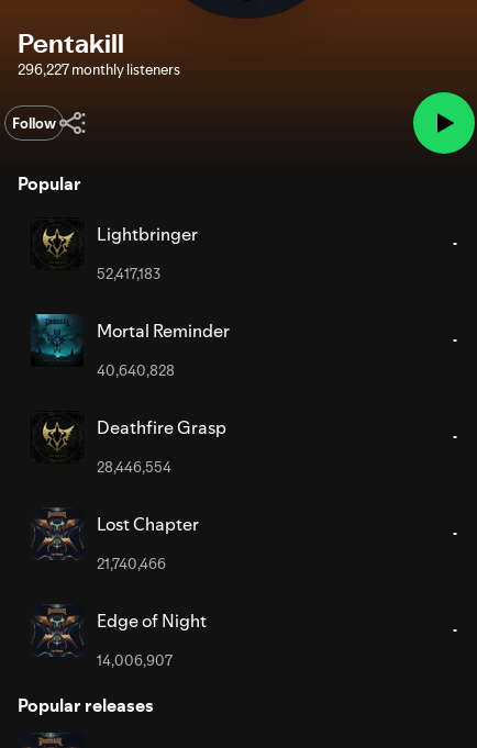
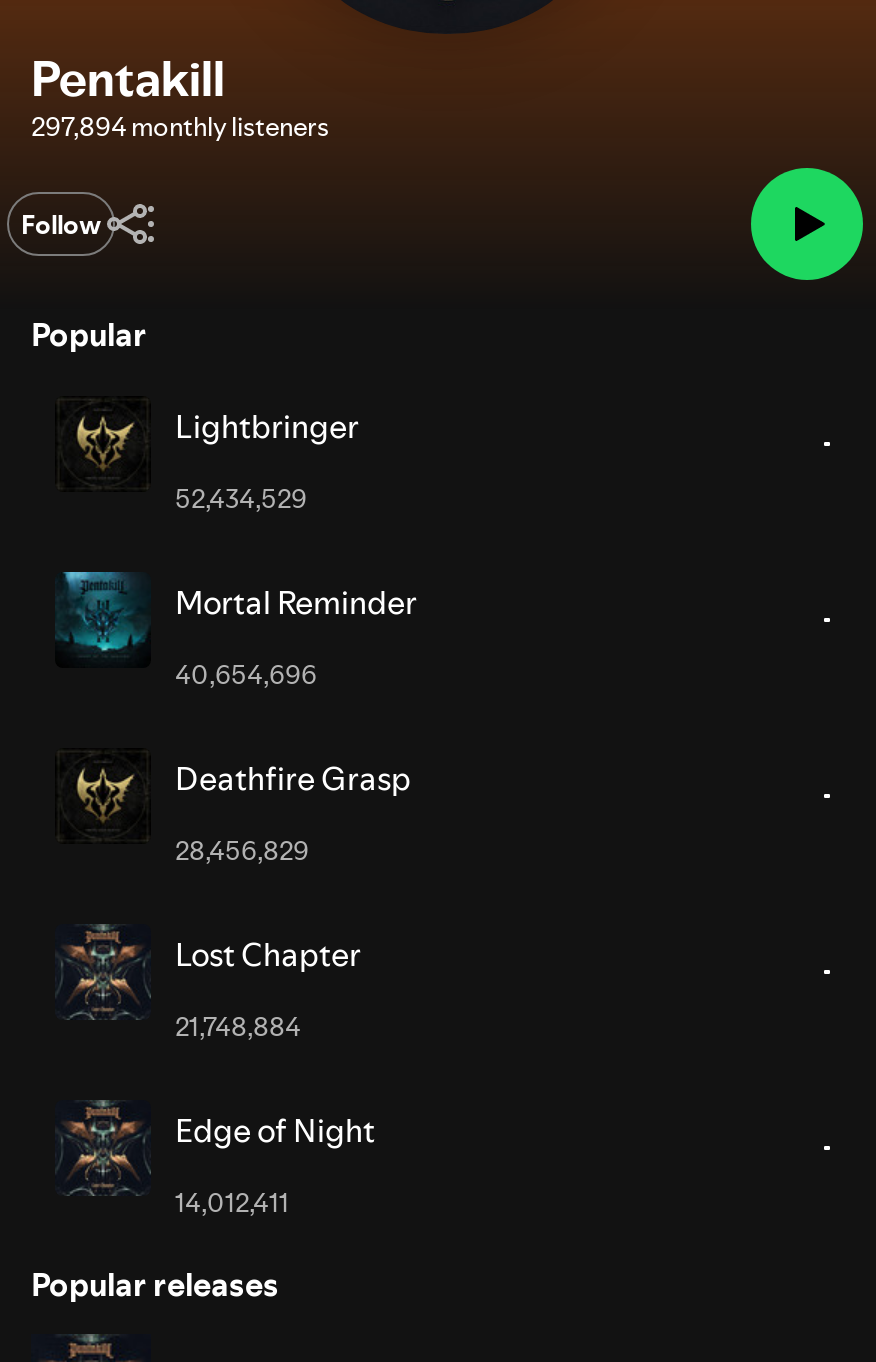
[18,60,180,79] 296,227 monthly listeners -> [31,108,329,144] 297,894 monthly listeners
[97,264,160,284] 52,417,183 -> [175,480,307,516] 52,434,529
[97,360,175,380] 40,640,828 -> [175,656,317,692] 40,654,696
[97,457,171,477] 28,446,554 -> [175,832,309,868] 28,456,829
[97,554,166,574] 21,740,466 -> [175,1008,301,1044] 21,748,884
[97,650,173,670] 14,006,907 -> [175,1184,289,1220] 14,012,411

